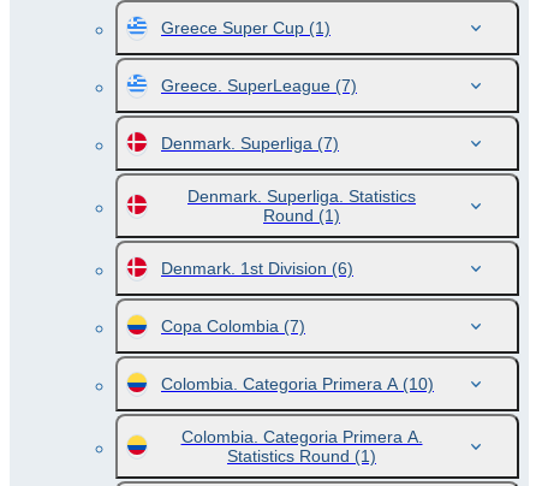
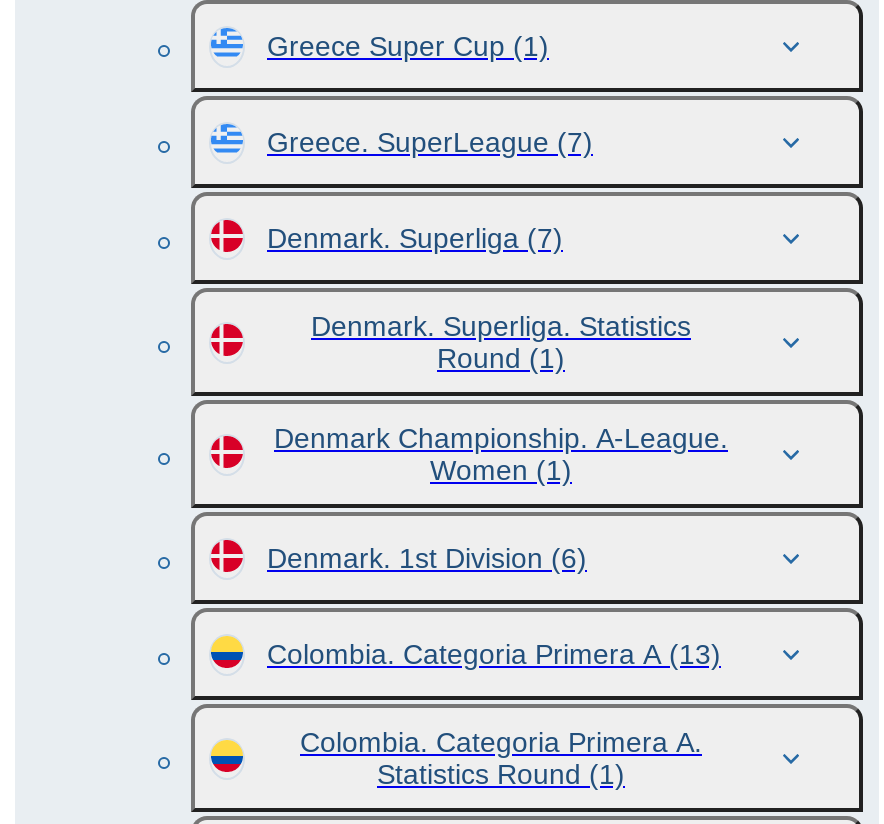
none -> [274,422,728,486] Denmark Championship. A-League. | Women (1)
moved [161,259,353,278] -> [267,542,587,574]: Denmark. 1st Division (6)
[161,316,434,393] Copa Colombia (7) | Colombia. Categoria Primera A (10) -> [267,638,721,670] Colombia. Categoria Primera A (13)

